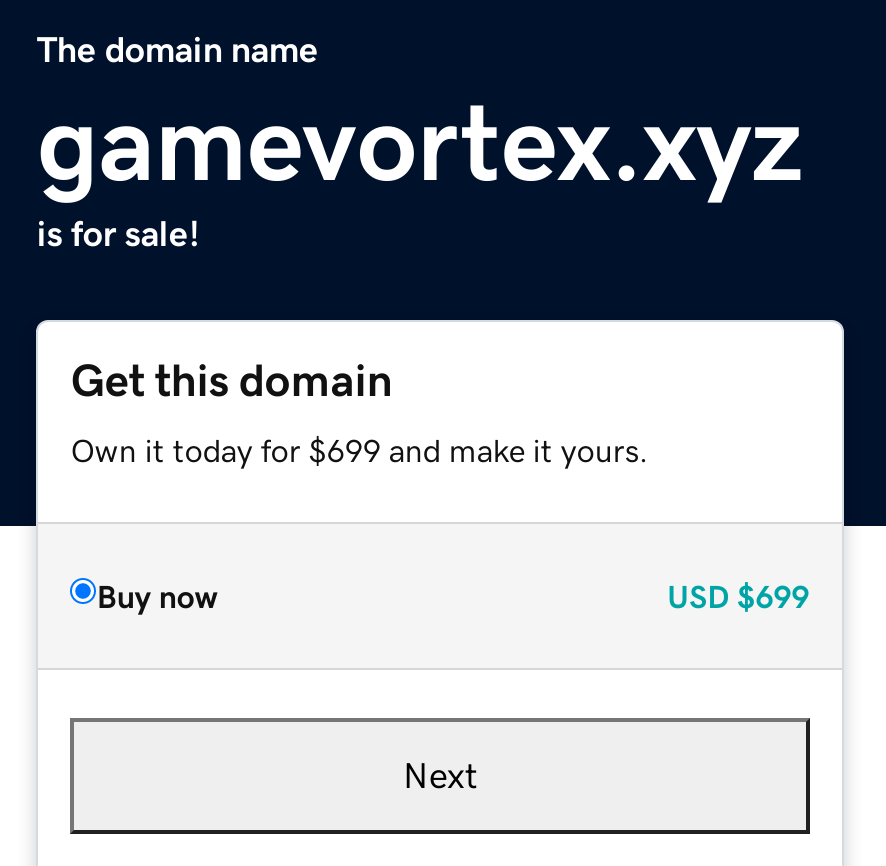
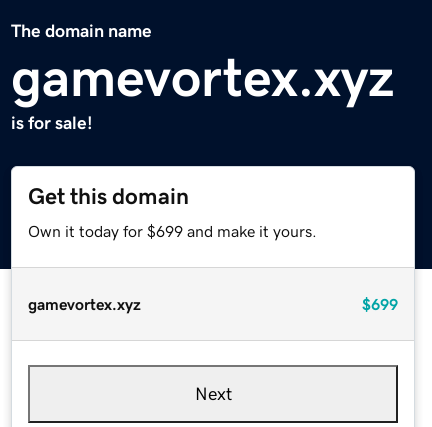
[97,579,809,611] Buy now | USD $699 -> [28,296,398,312] gamevortex.xyz | $699

